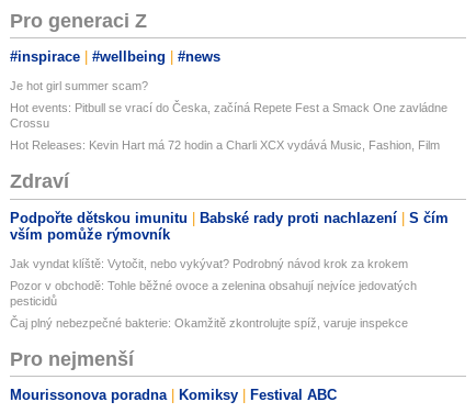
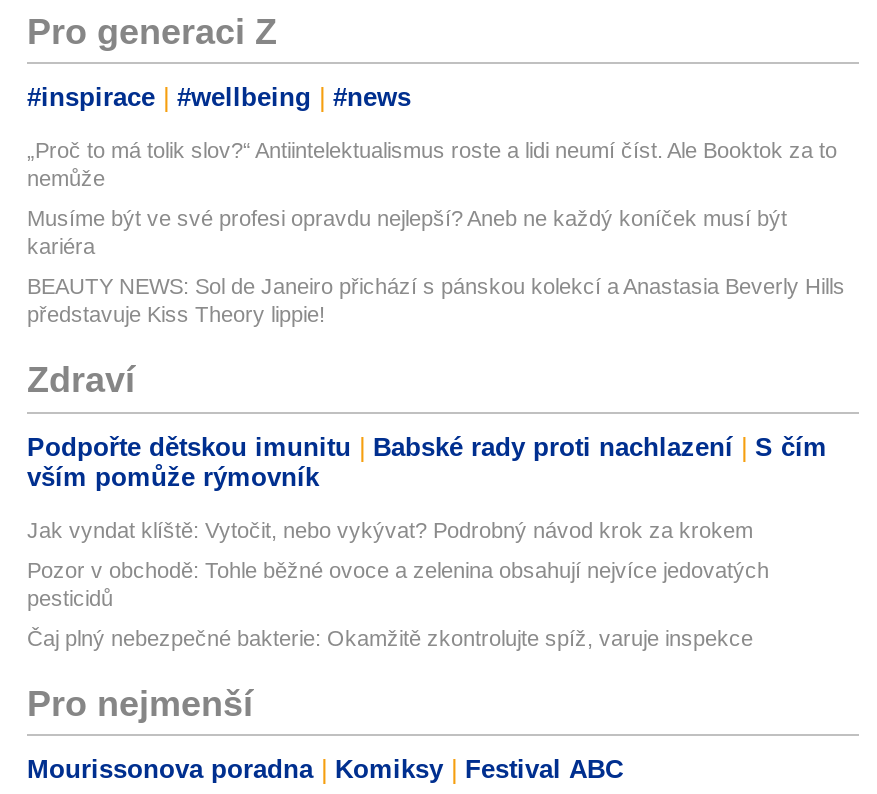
[10,80,148,93] Je hot girl summer scam? -> [27,139,837,191] „Proč to má tolik slov?“ Antiintelektualismus roste a lidi neumí číst. Ale Booktok za to | nemůže
[10,101,447,130] Hot events: Pitbull se vrací do Česka, začíná Repete Fest a Smack One zavládne | Crossu -> [27,207,787,259] Musíme být ve své profesi opravdu nejlepší? Aneb ne každý koníček musí být | kariéra
[10,139,440,152] Hot Releases: Kevin Hart má 72 hodin a Charli XCX vydává Music, Fashion, Film -> [27,275,845,327] BEAUTY NEWS: Sol de Janeiro přichází s pánskou kolekcí a Anastasia Beverly Hills | představuje Kiss Theory lippie!

